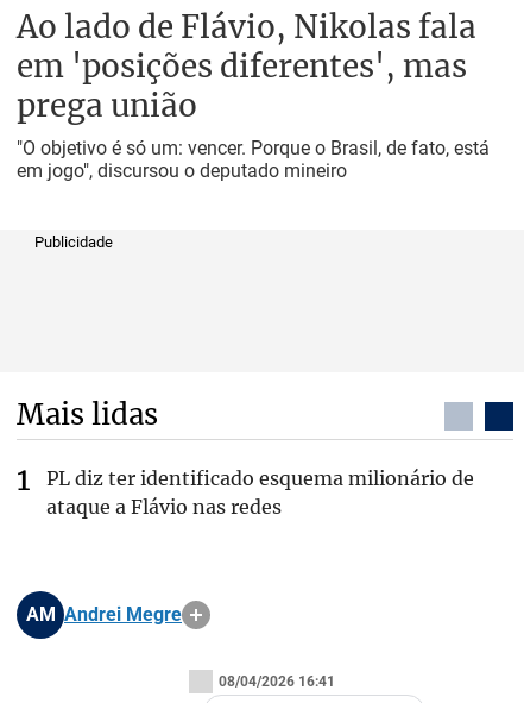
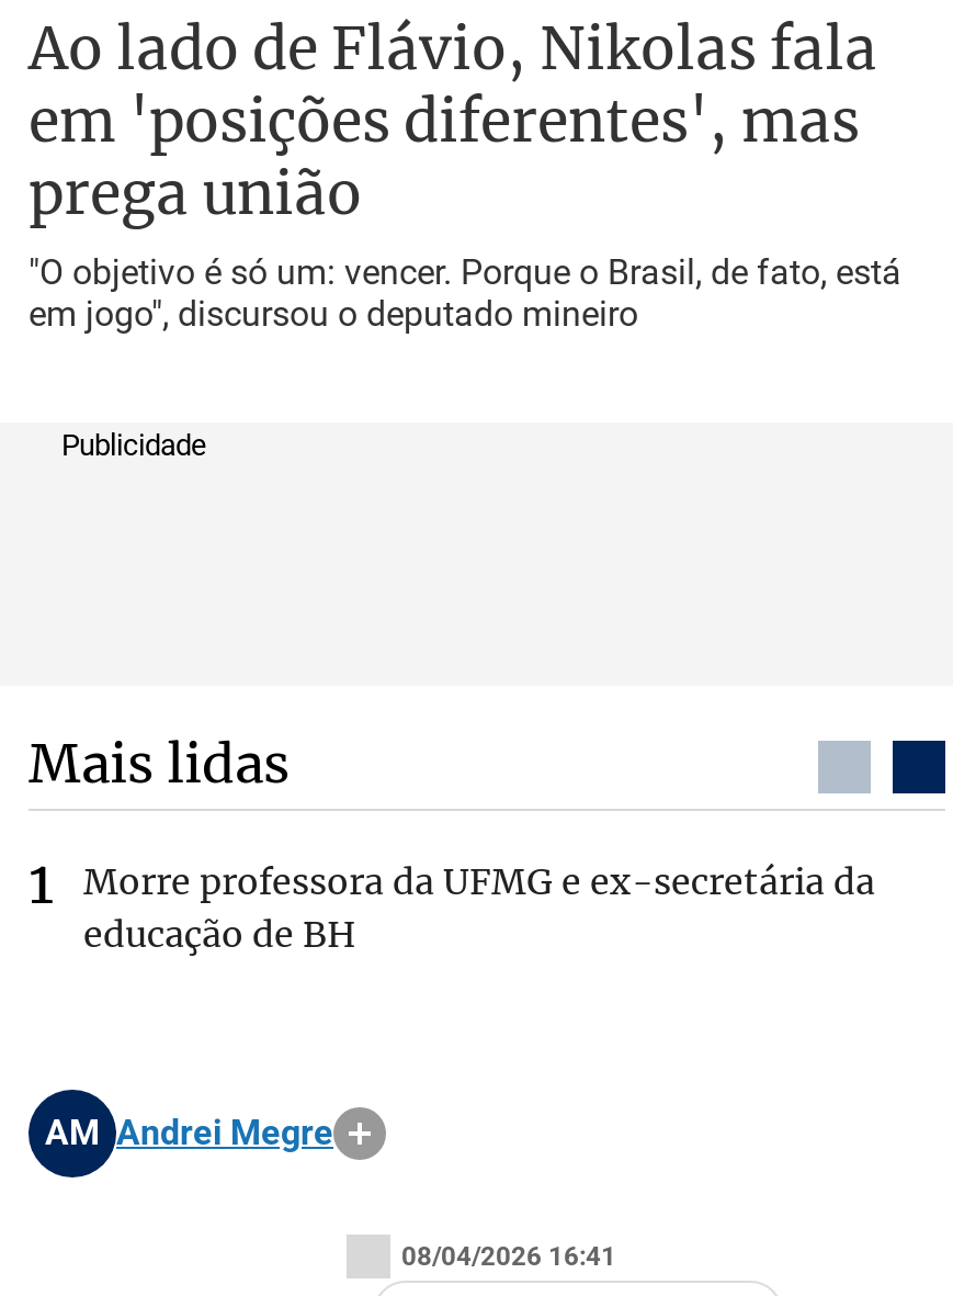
[46,466,474,519] PL diz ter identificado esquema milionário de | ataque a Flávio nas redes -> [83,859,875,956] Morre professora da UFMG e ex-secretária da | educação de BH

